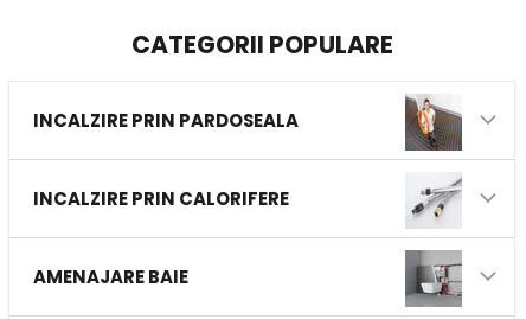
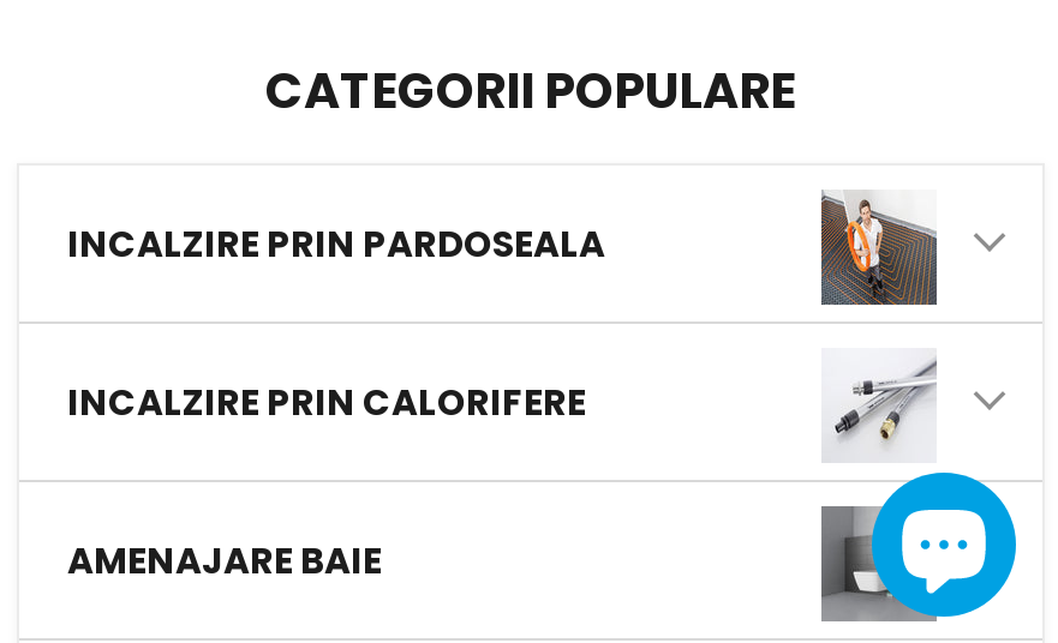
[430,234,501,305] [image] -> [869,470,1018,619] [image]

